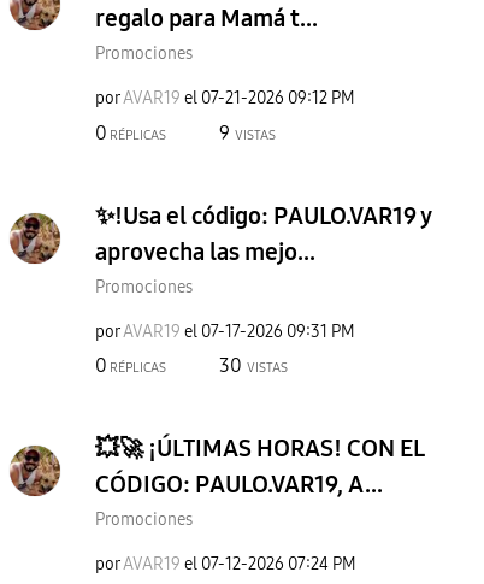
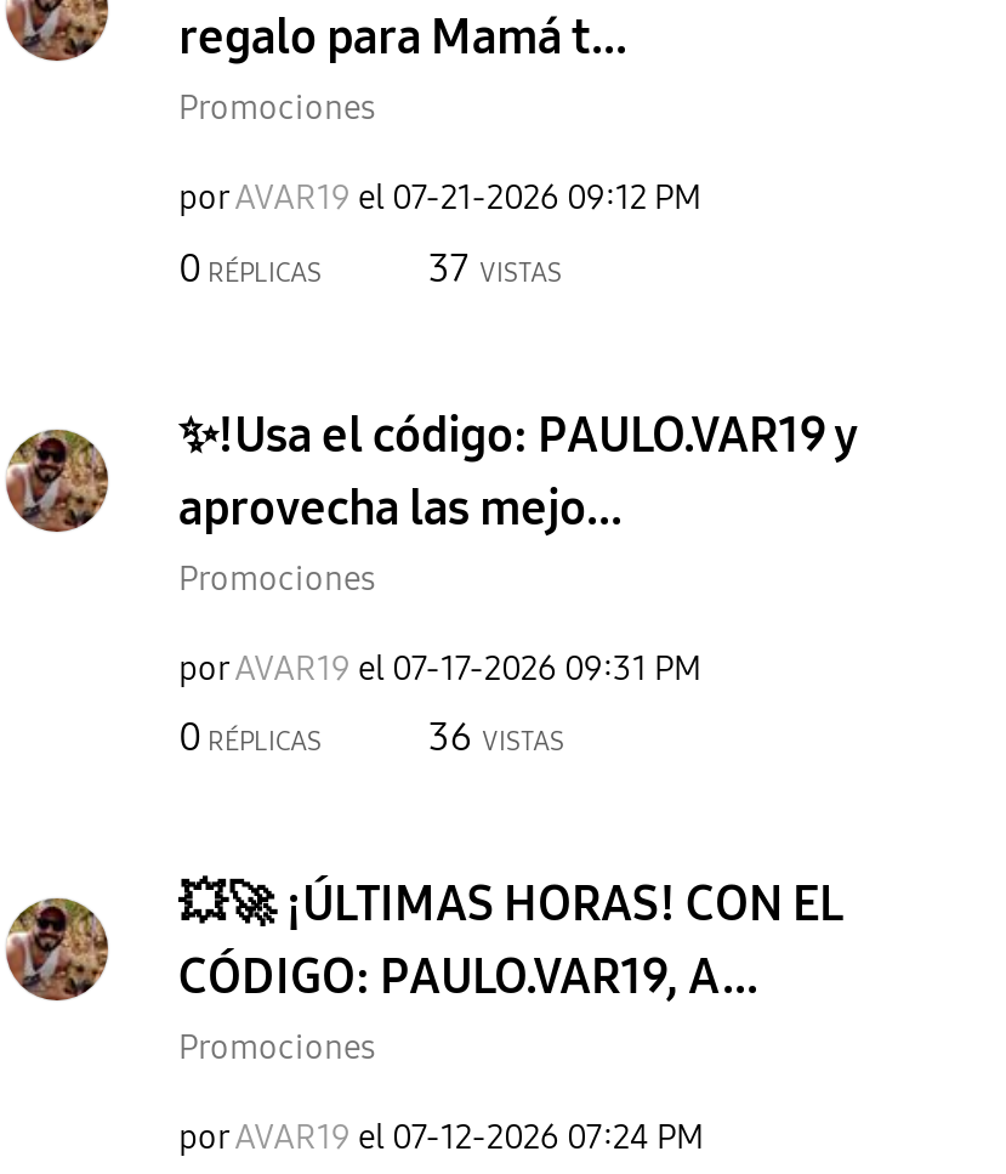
[219,121,276,144] 9 VISTAS -> [428,244,562,290] 37 VISTAS
[219,354,288,377] 30 VISTAS -> [428,714,564,760] 36 VISTAS

